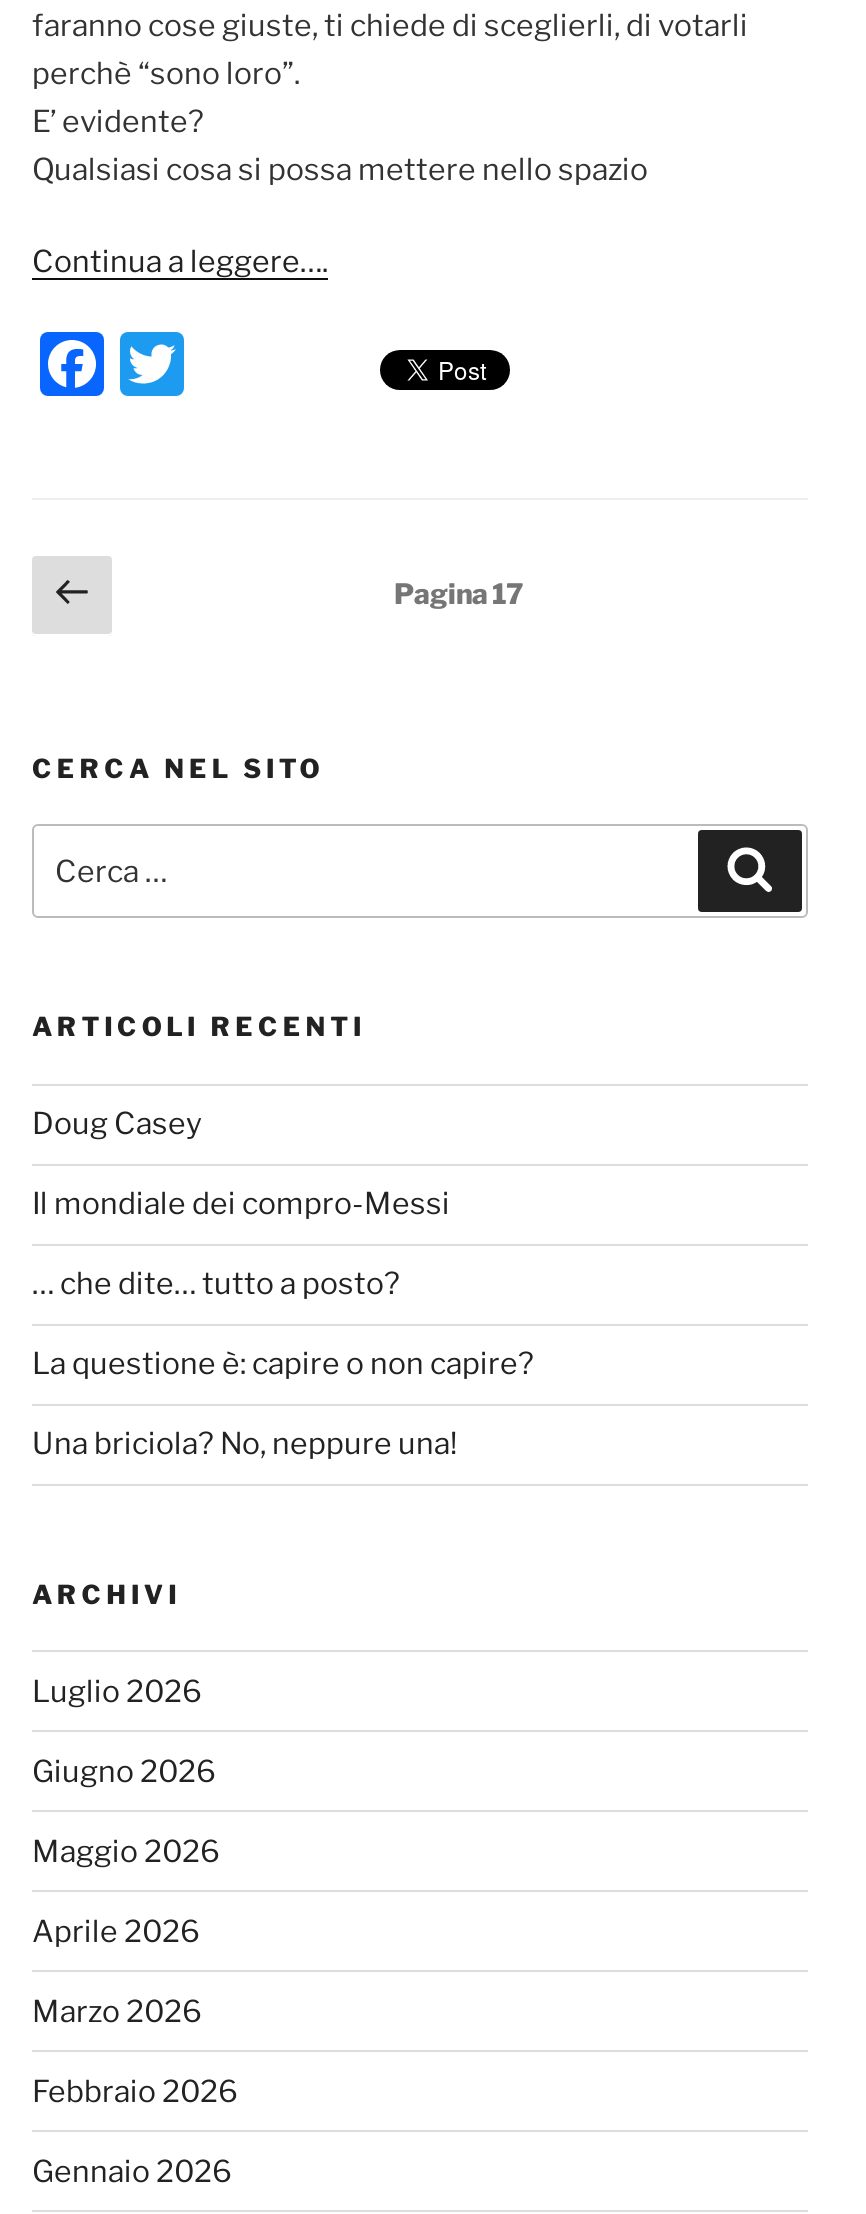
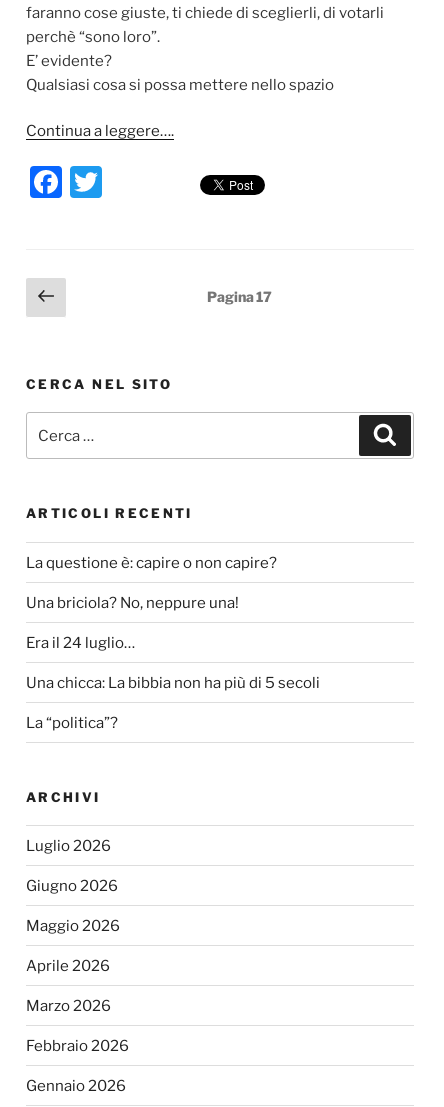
[32,1106,450,1302] Doug Casey | Il mondiale dei compro-Messi | … che dite… tutto a posto? -> none
moved [32,1346,534,1462] -> [26,553,277,611]: La questione è: capire o non capire? | Una briciola? No, neppure una!
none -> [26,633,320,731] Era il 24 luglio… | Una chicca: La bibbia non ha più di 5 secoli | La “politica”?

